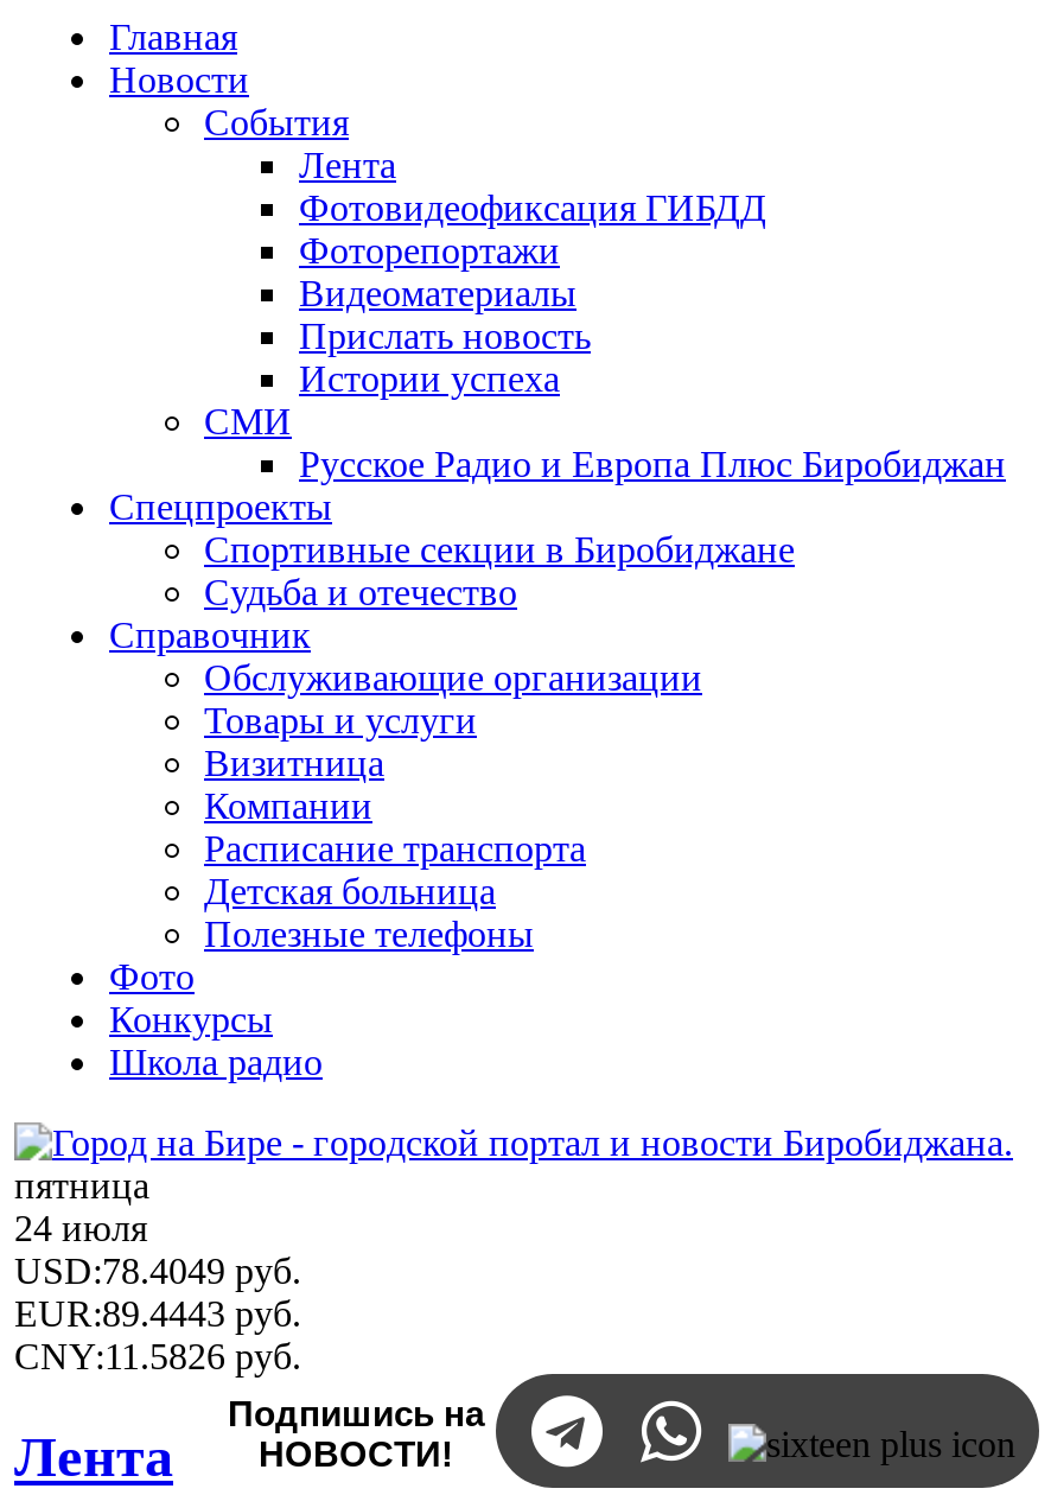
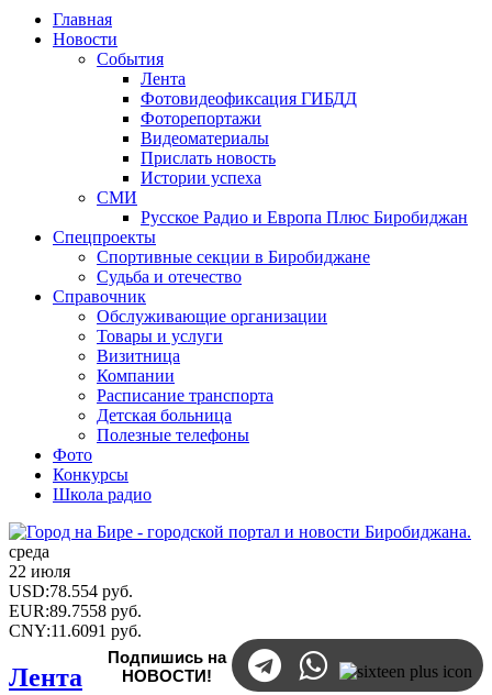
[14,1165,301,1376] пятница | 24 июля | USD:78.4049 руб. | EUR:89.4443 руб. | CNY:11.5826 руб. -> [9,542,142,640] среда | 22 июля | USD:78.554 руб. | EUR:89.7558 руб. | CNY:11.6091 руб.

